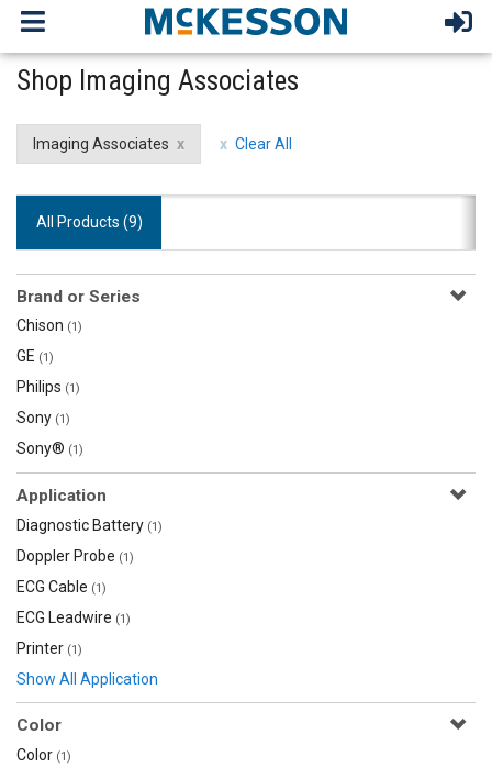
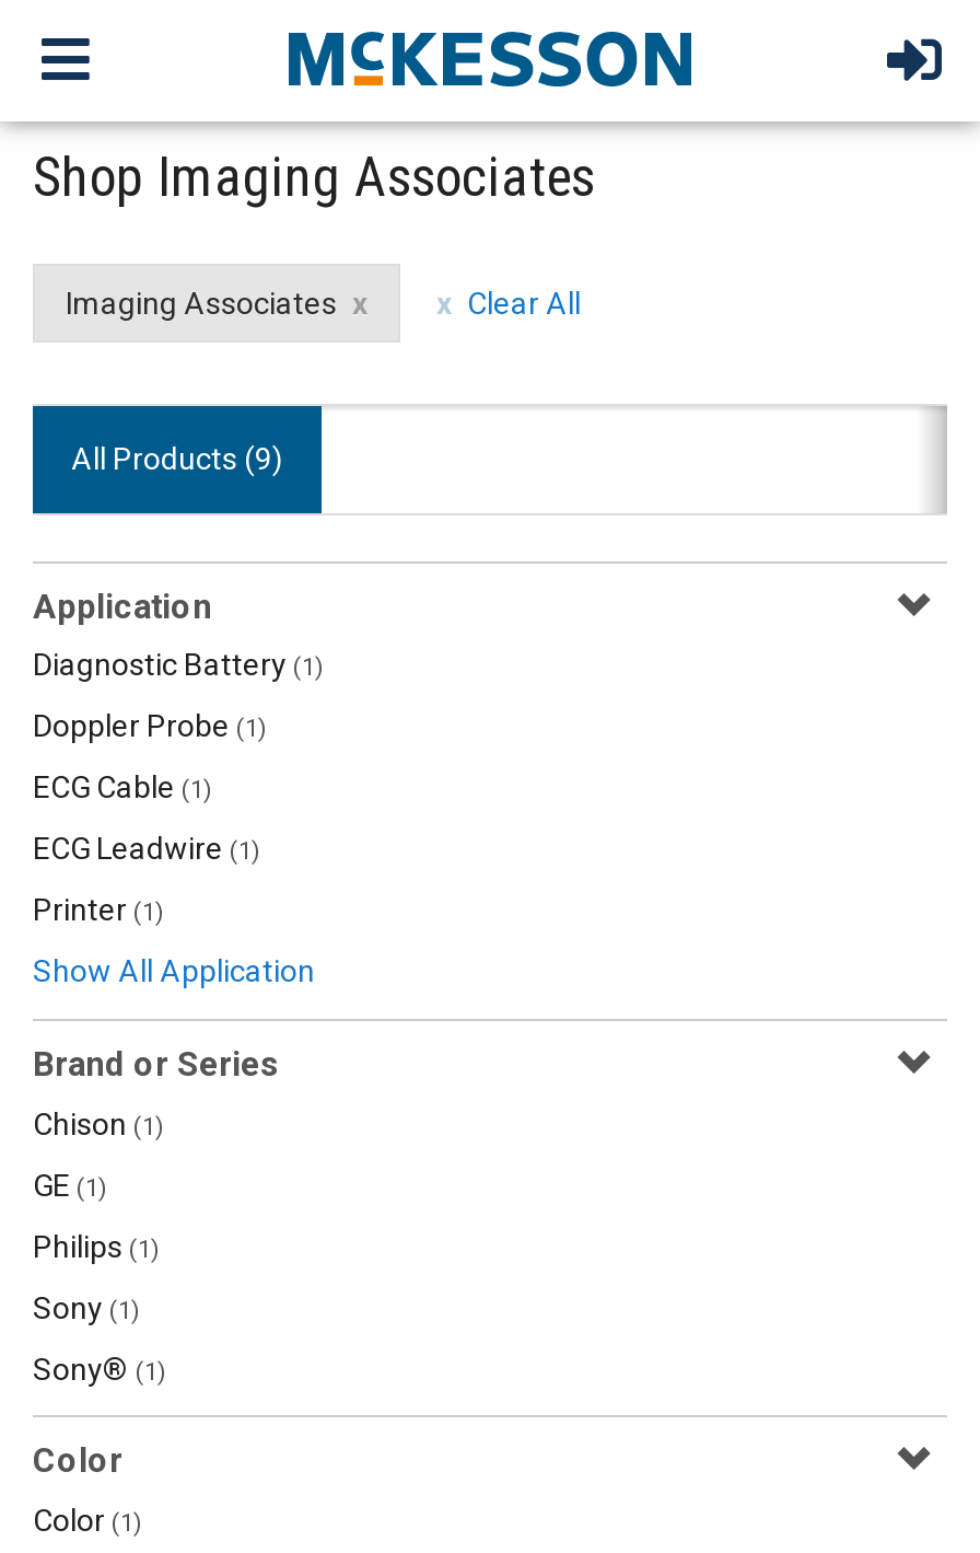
moved [16,286,141,458] -> [33,1045,280,1386]: Brand or Series | Chison (1) | GE (1) | Philips (1) | Sony (1) | Sony® (1)
moved [16,486,163,688] -> [33,587,324,989]: Application | Diagnostic Battery (1) | Doppler Probe (1) | ECG Cable (1) | ECG Leadwire (1) | Printer (1) | Show All Application

